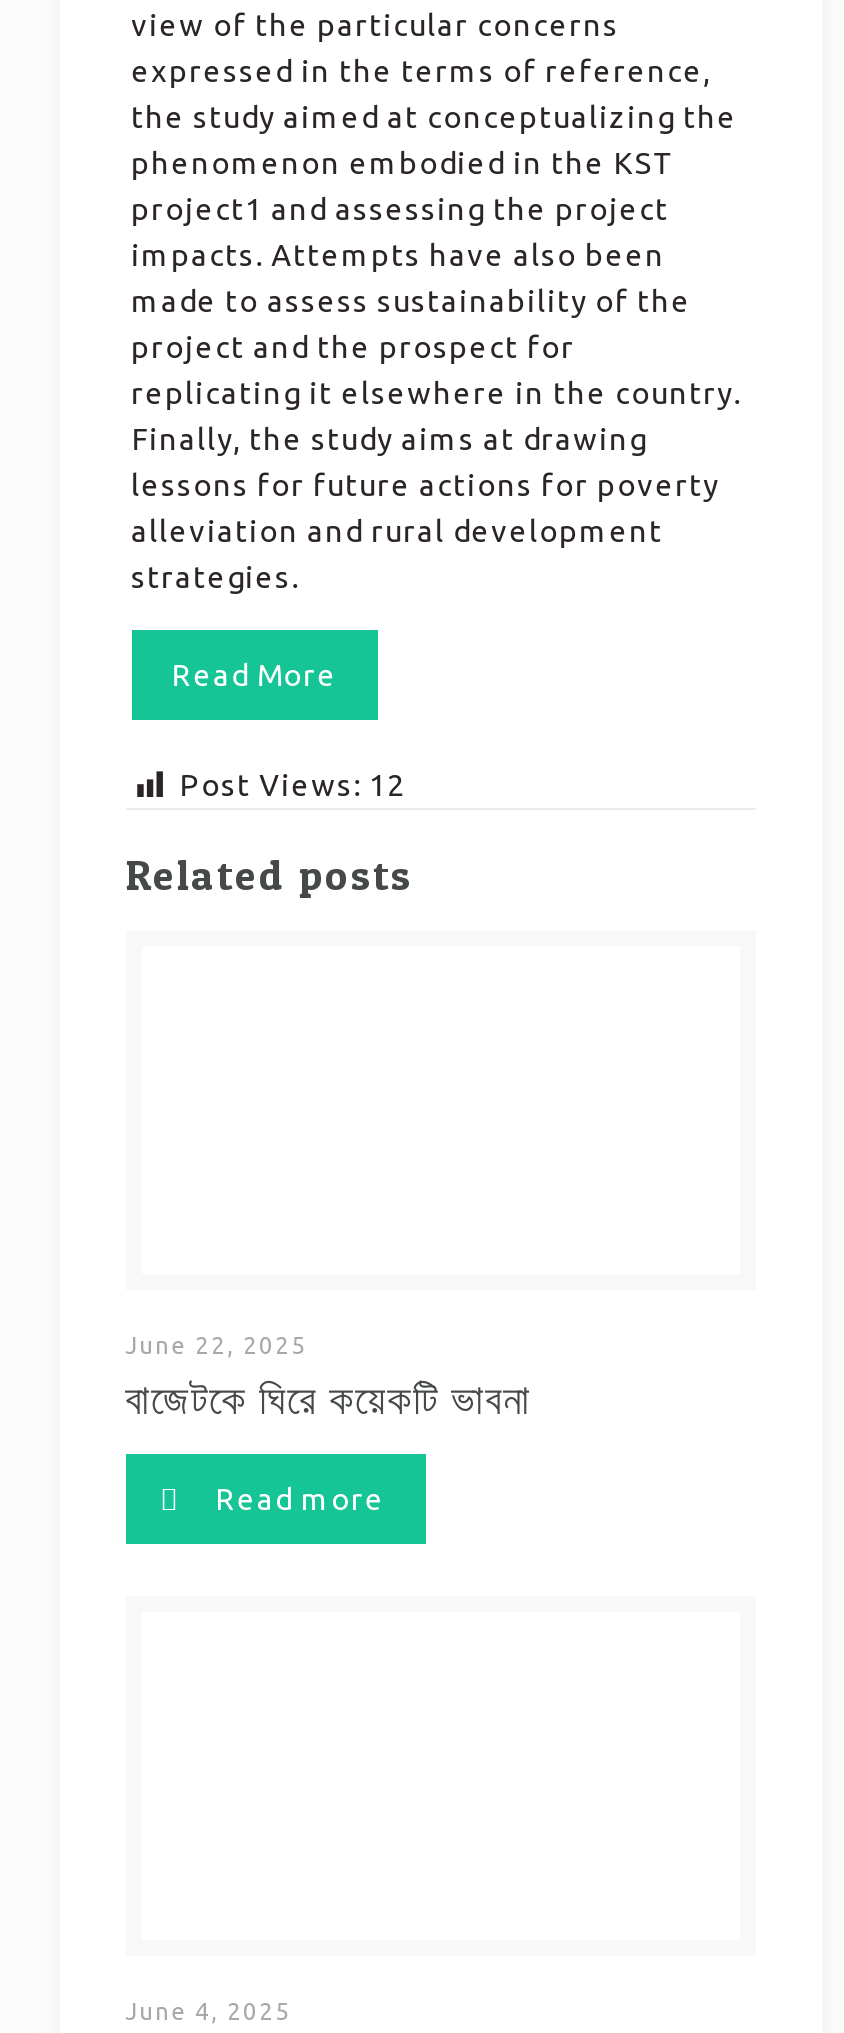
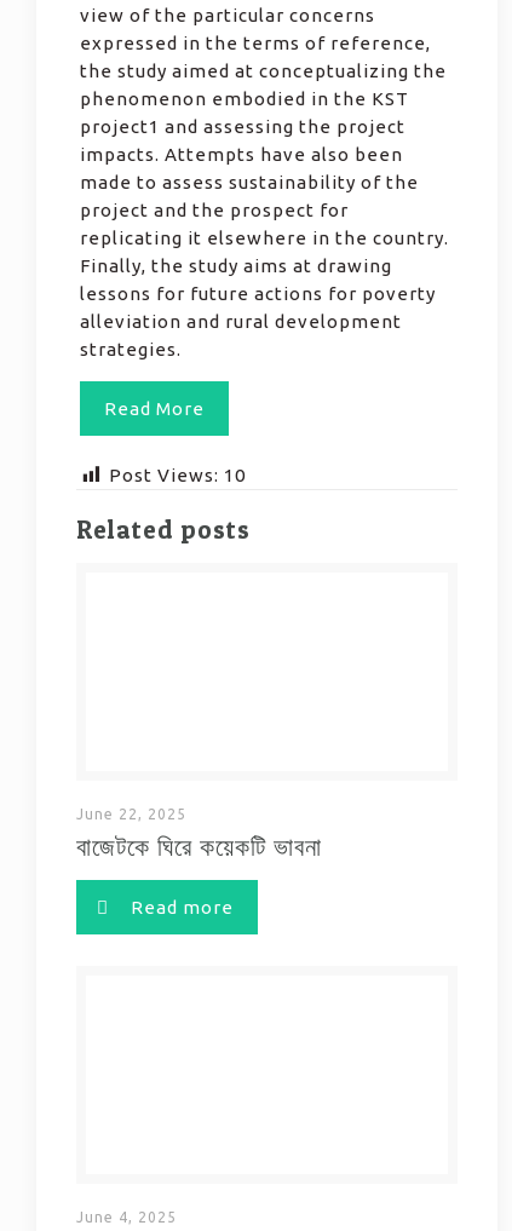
[179,768,405,802] Post Views: 12 -> [108,465,245,485] Post Views: 10

